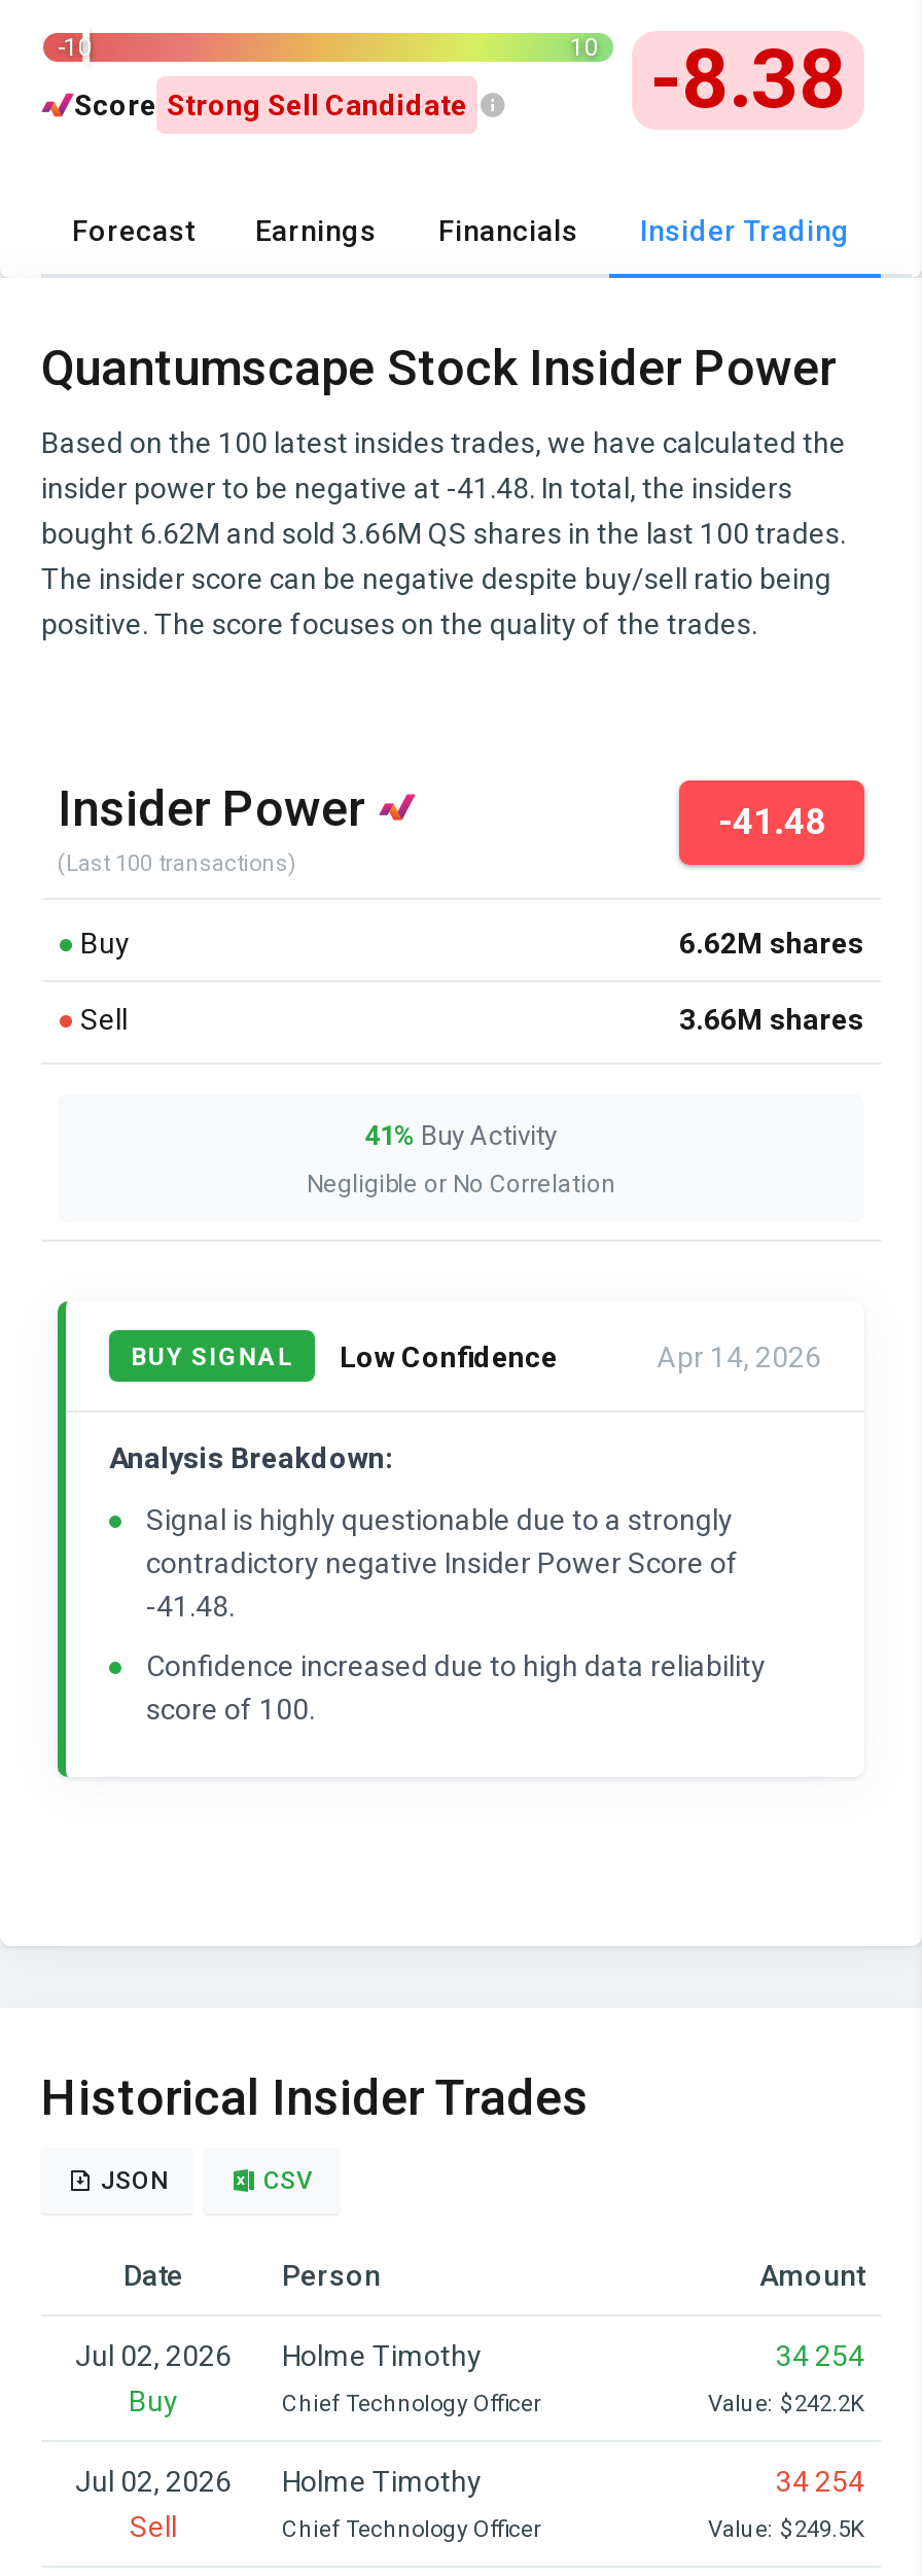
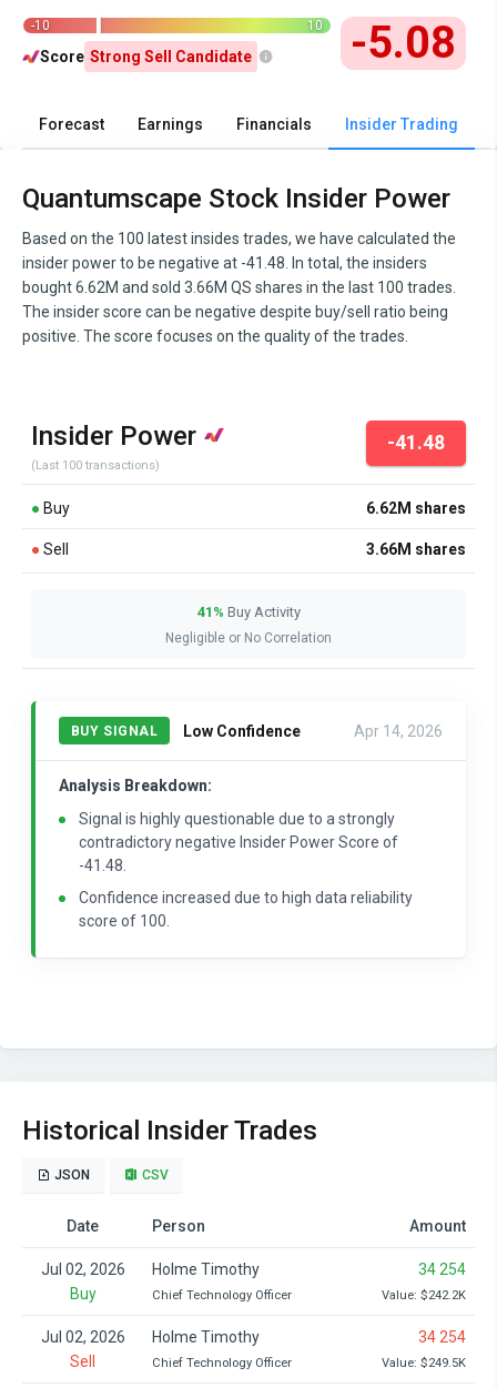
[570,31,846,128] 10 -8.38 -> [307,17,456,69] 10 -5.08

